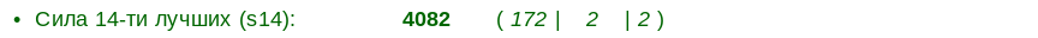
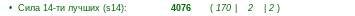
[402,7,451,31] 4082 -> [171,3,191,13] 4076
[496,7,547,31] (172 -> [210,3,231,13] (170

